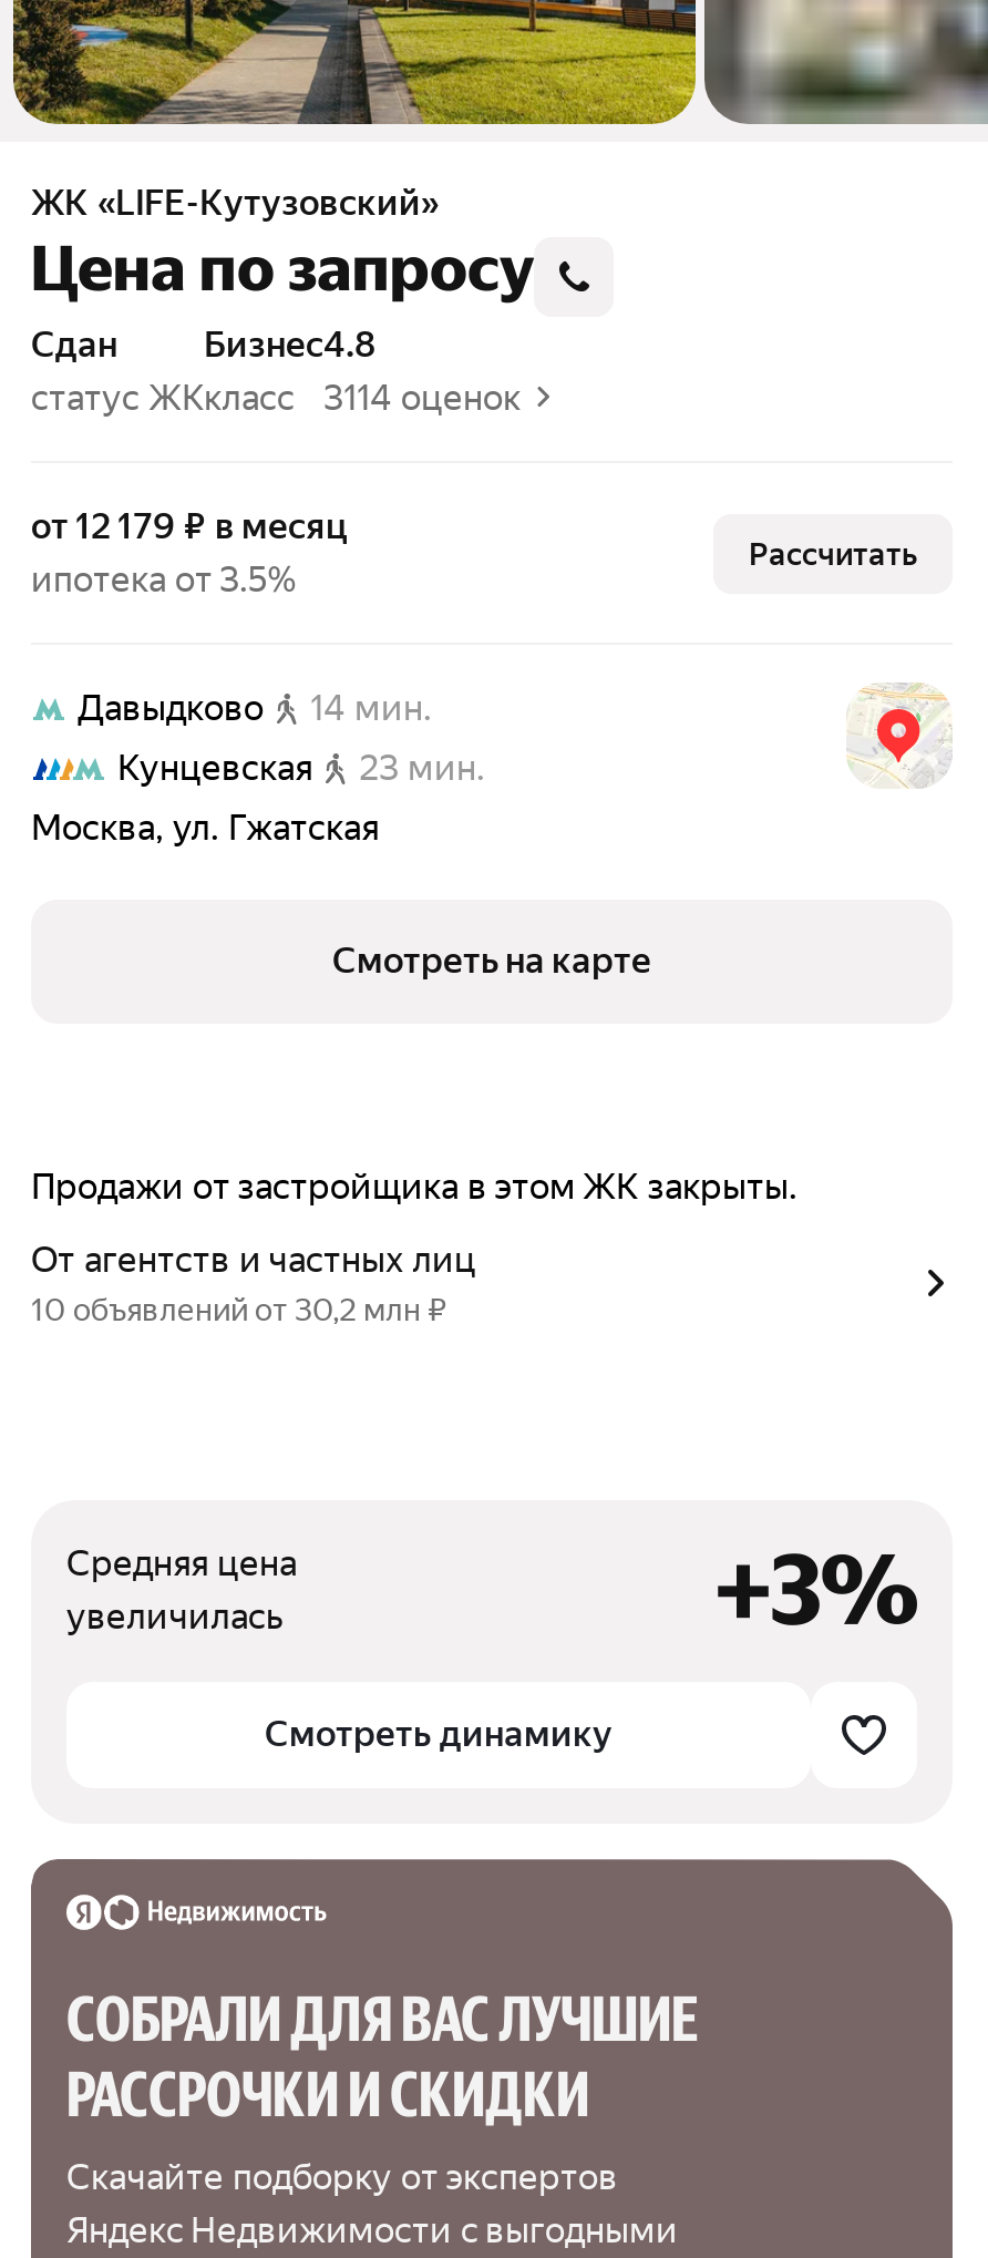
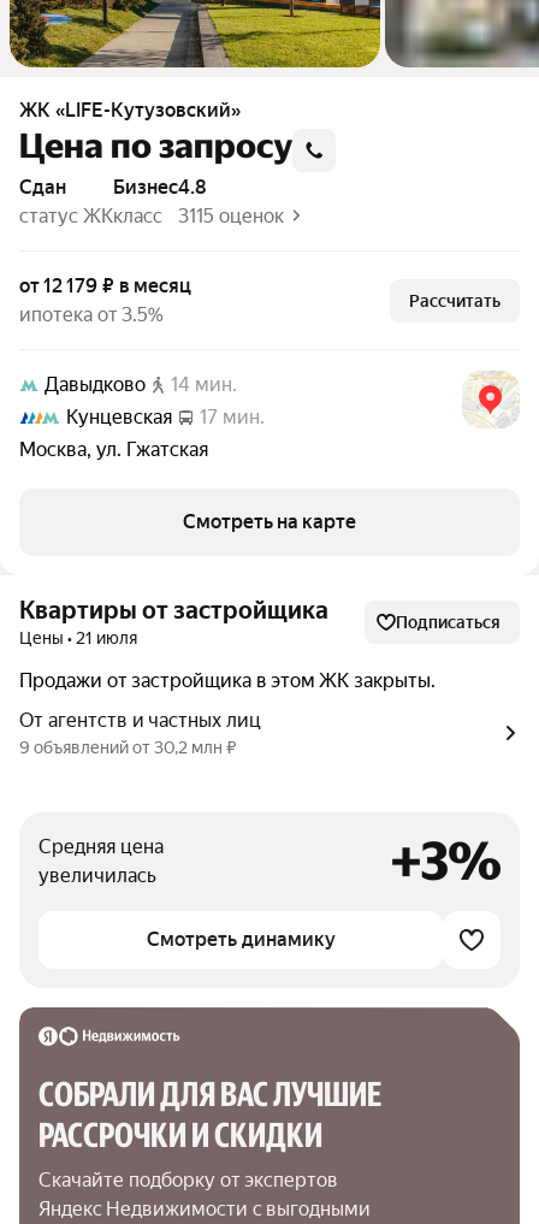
[31,377,521,419] статус ЖК класс 3114 оценок -> [19,205,284,227] статус ЖК класс 3115 оценок
[117,747,485,789] Кунцевская 23 мин. -> [66,406,265,428] Кунцевская 17 мин.
none -> [19,596,328,648] Квартиры от застройщика | Цены • 21 июля
none -> [396,613,500,632] Подписаться
moved [31,1166,797,1281] -> [19,669,436,732]: Продажи от застройщика в этом ЖК закрыты. | От агентств и частных лиц
[31,1292,447,1327] 10 объявлений от 30,2 млн ₽ -> [19,738,237,757] 9 объявлений от 30,2 млн ₽

